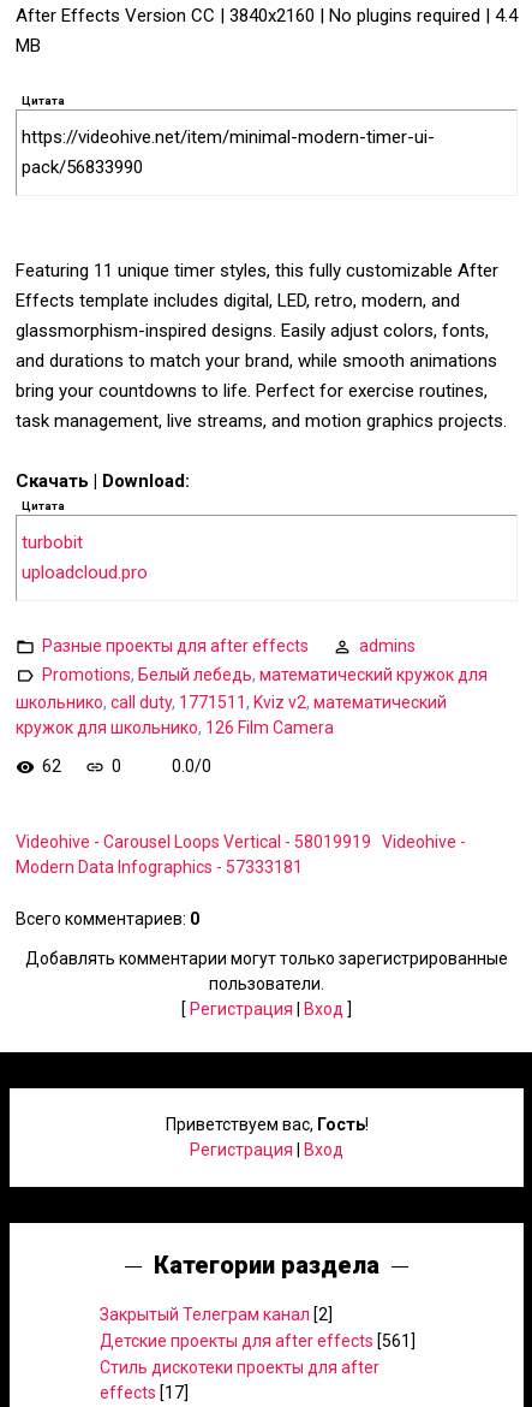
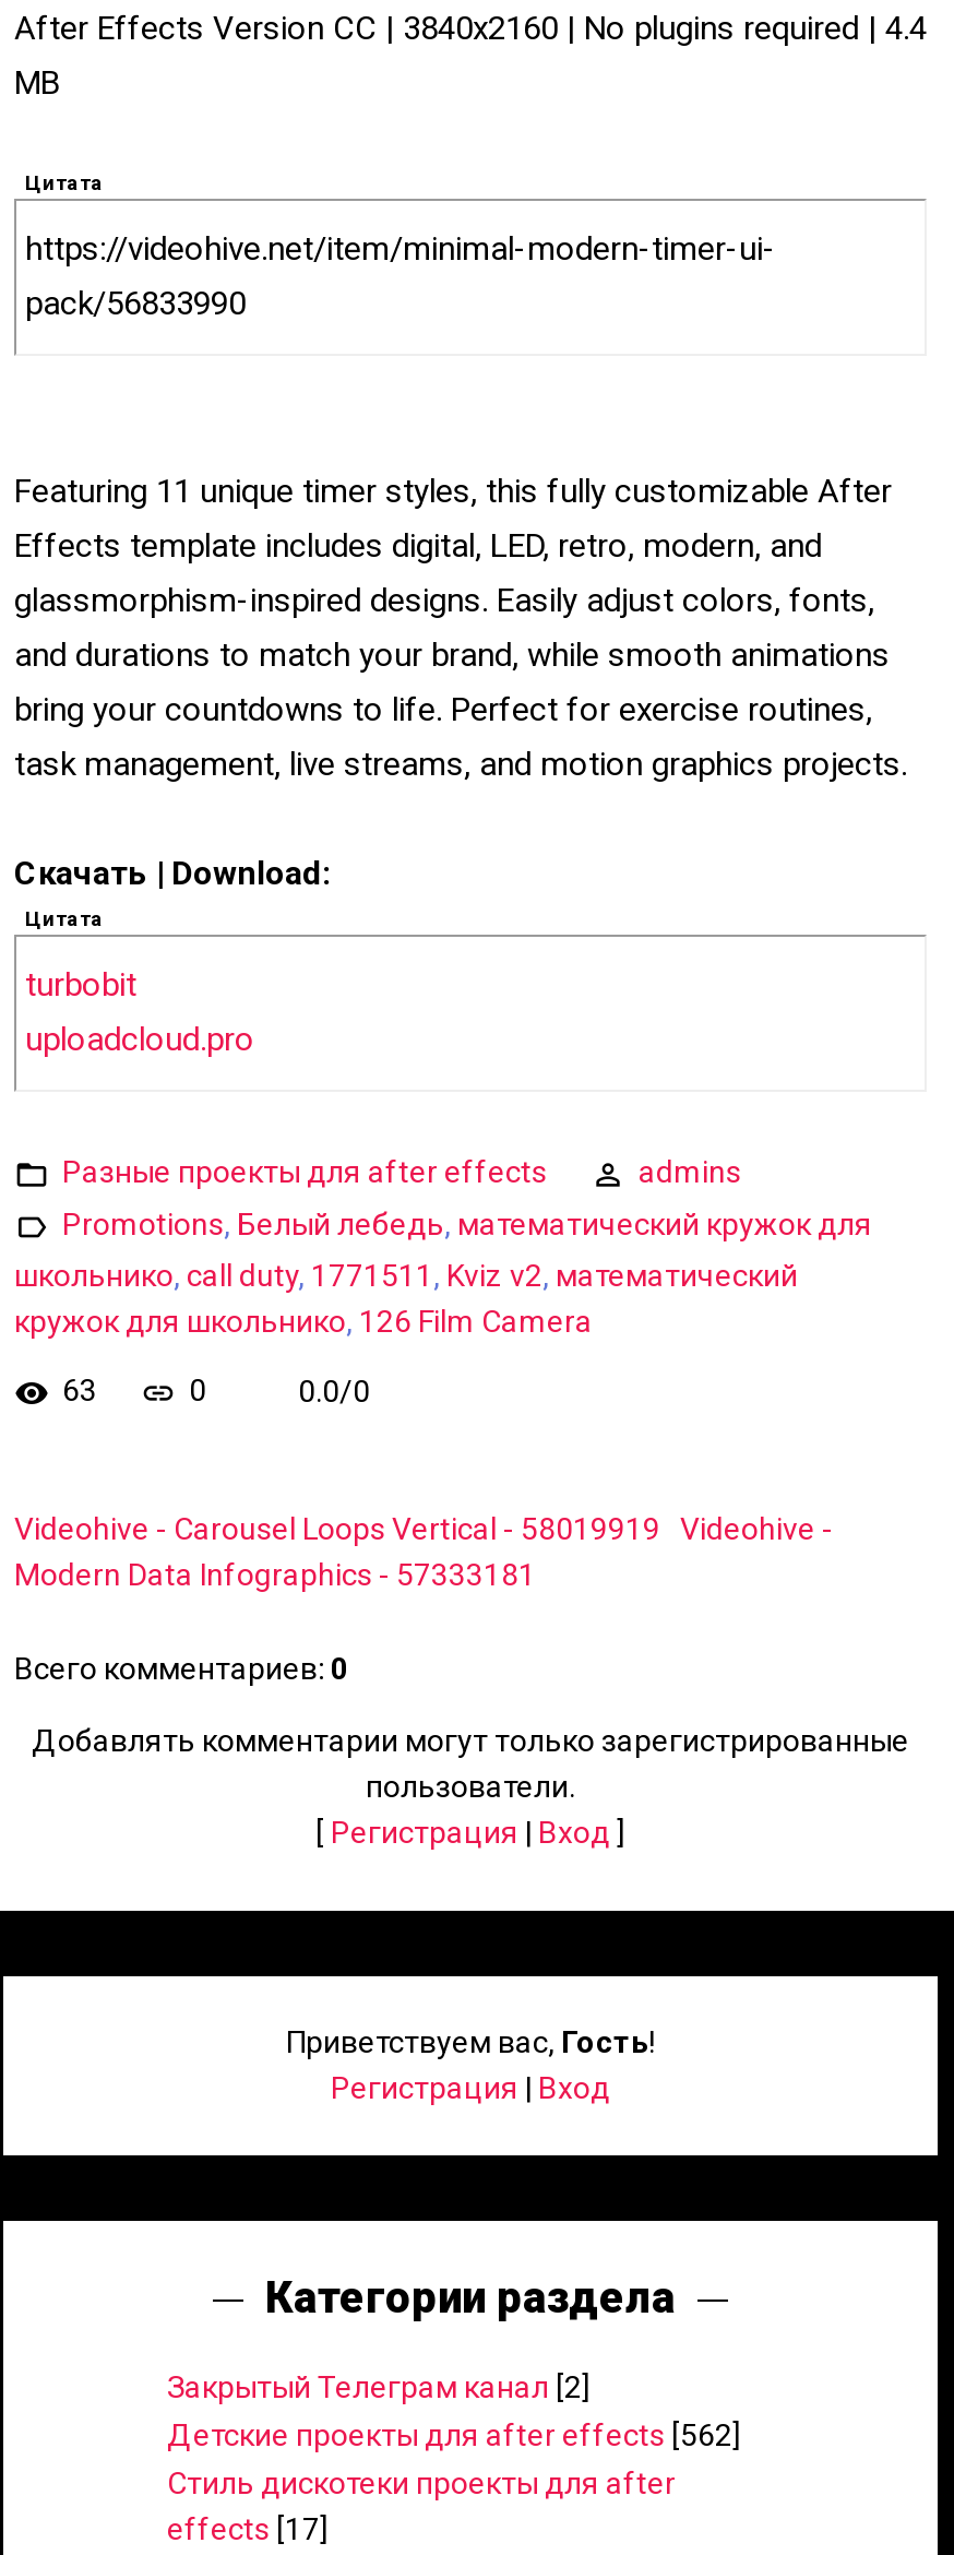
[42,756,61,775] 62 -> [62,1373,97,1408] 63
[100,1331,416,1350] Детские проекты для after effects [561] -> [167,2417,741,2452] Детские проекты для after effects [562]

